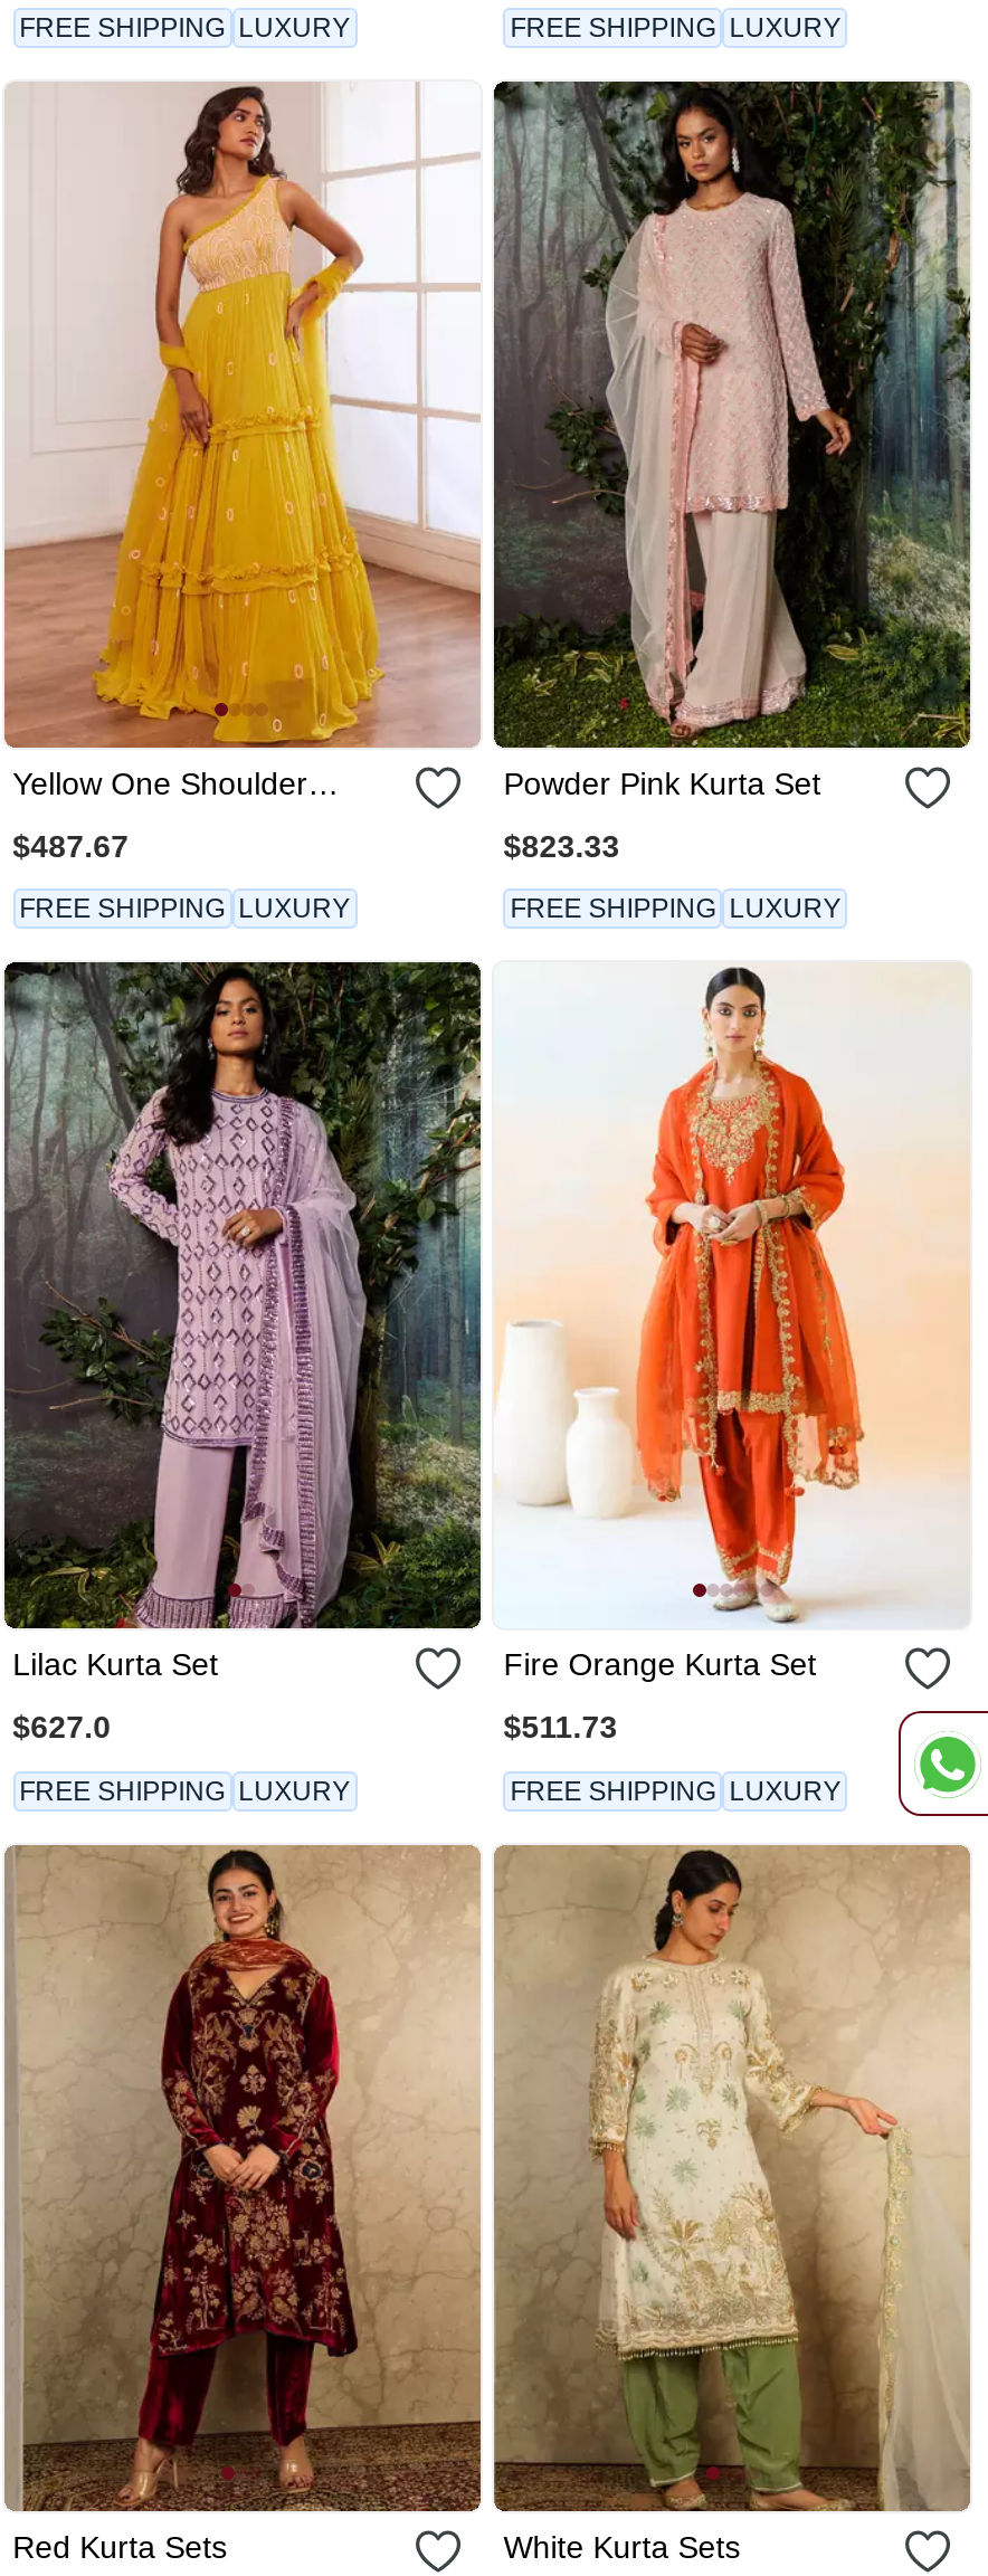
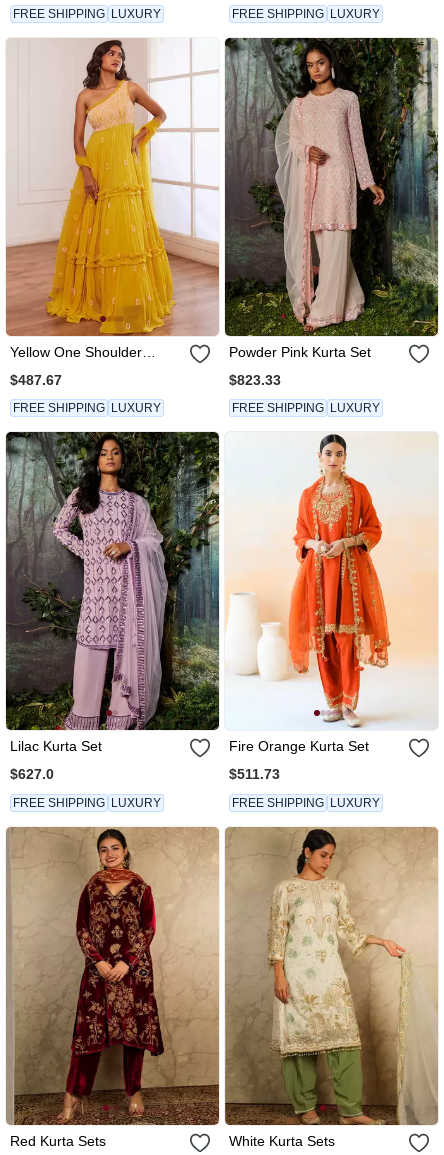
[896,1709,981,1818] [image] -> none

